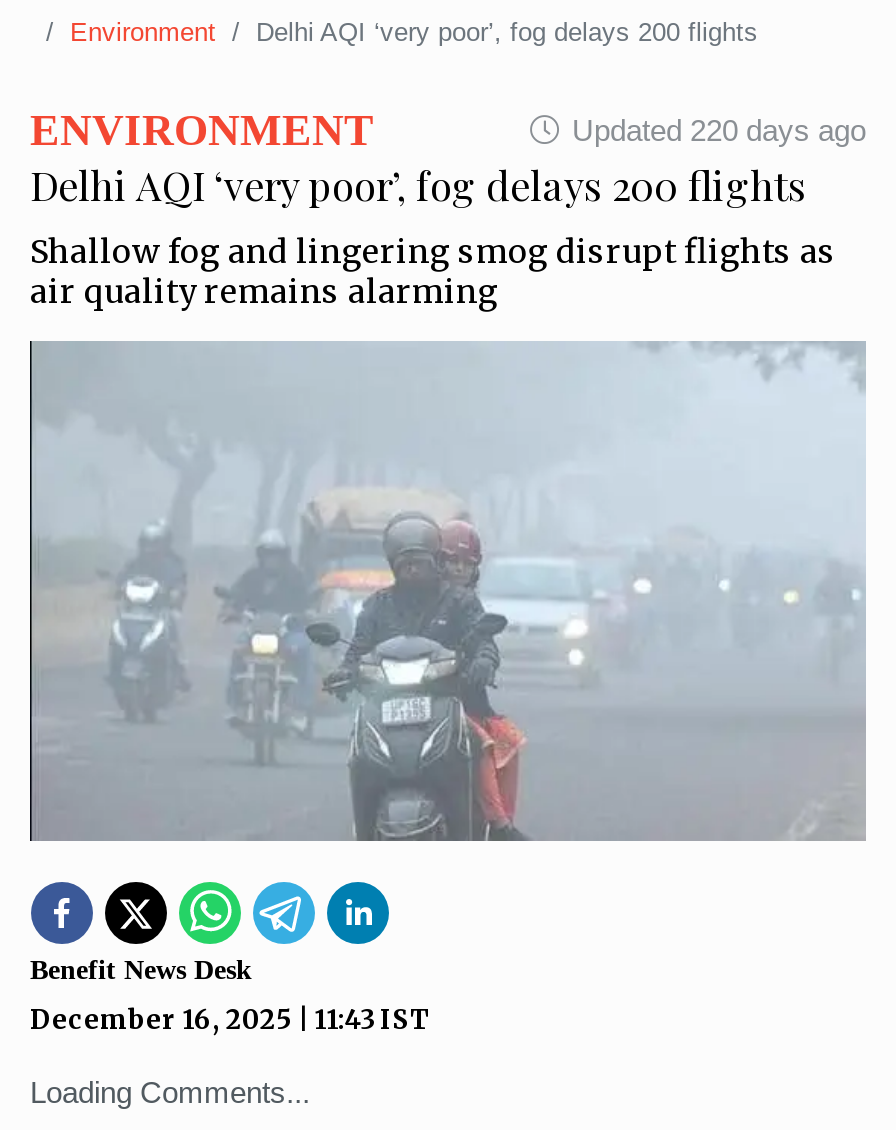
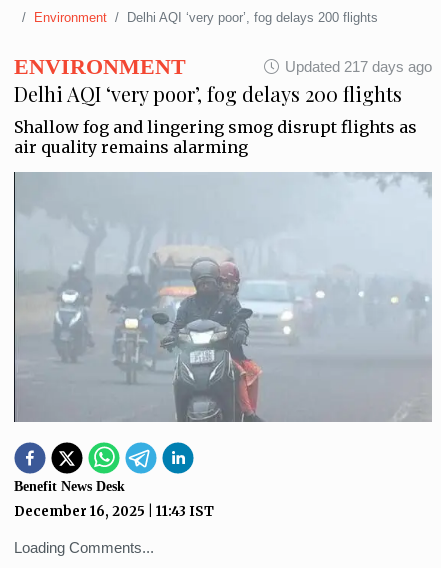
[572,113,866,147] Updated 220 days ago -> [285,58,432,75] Updated 217 days ago

